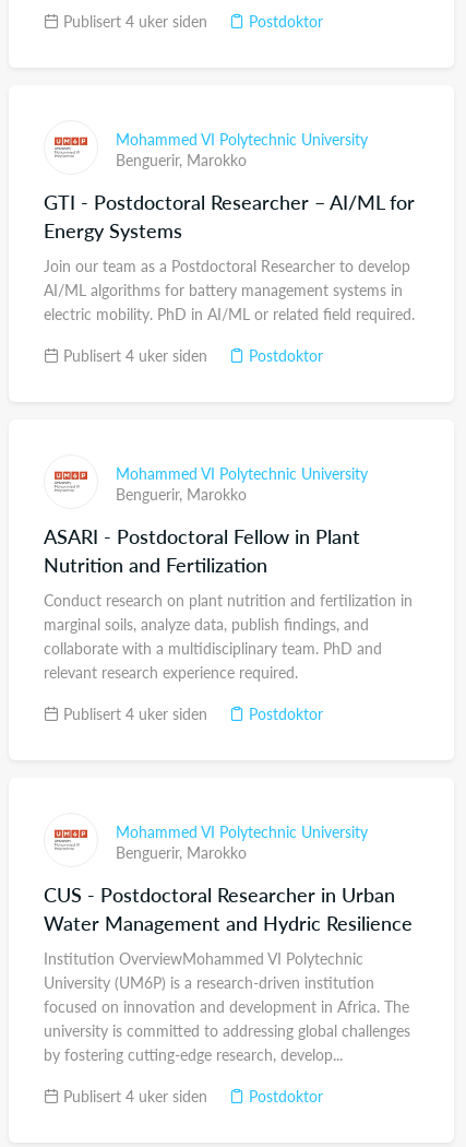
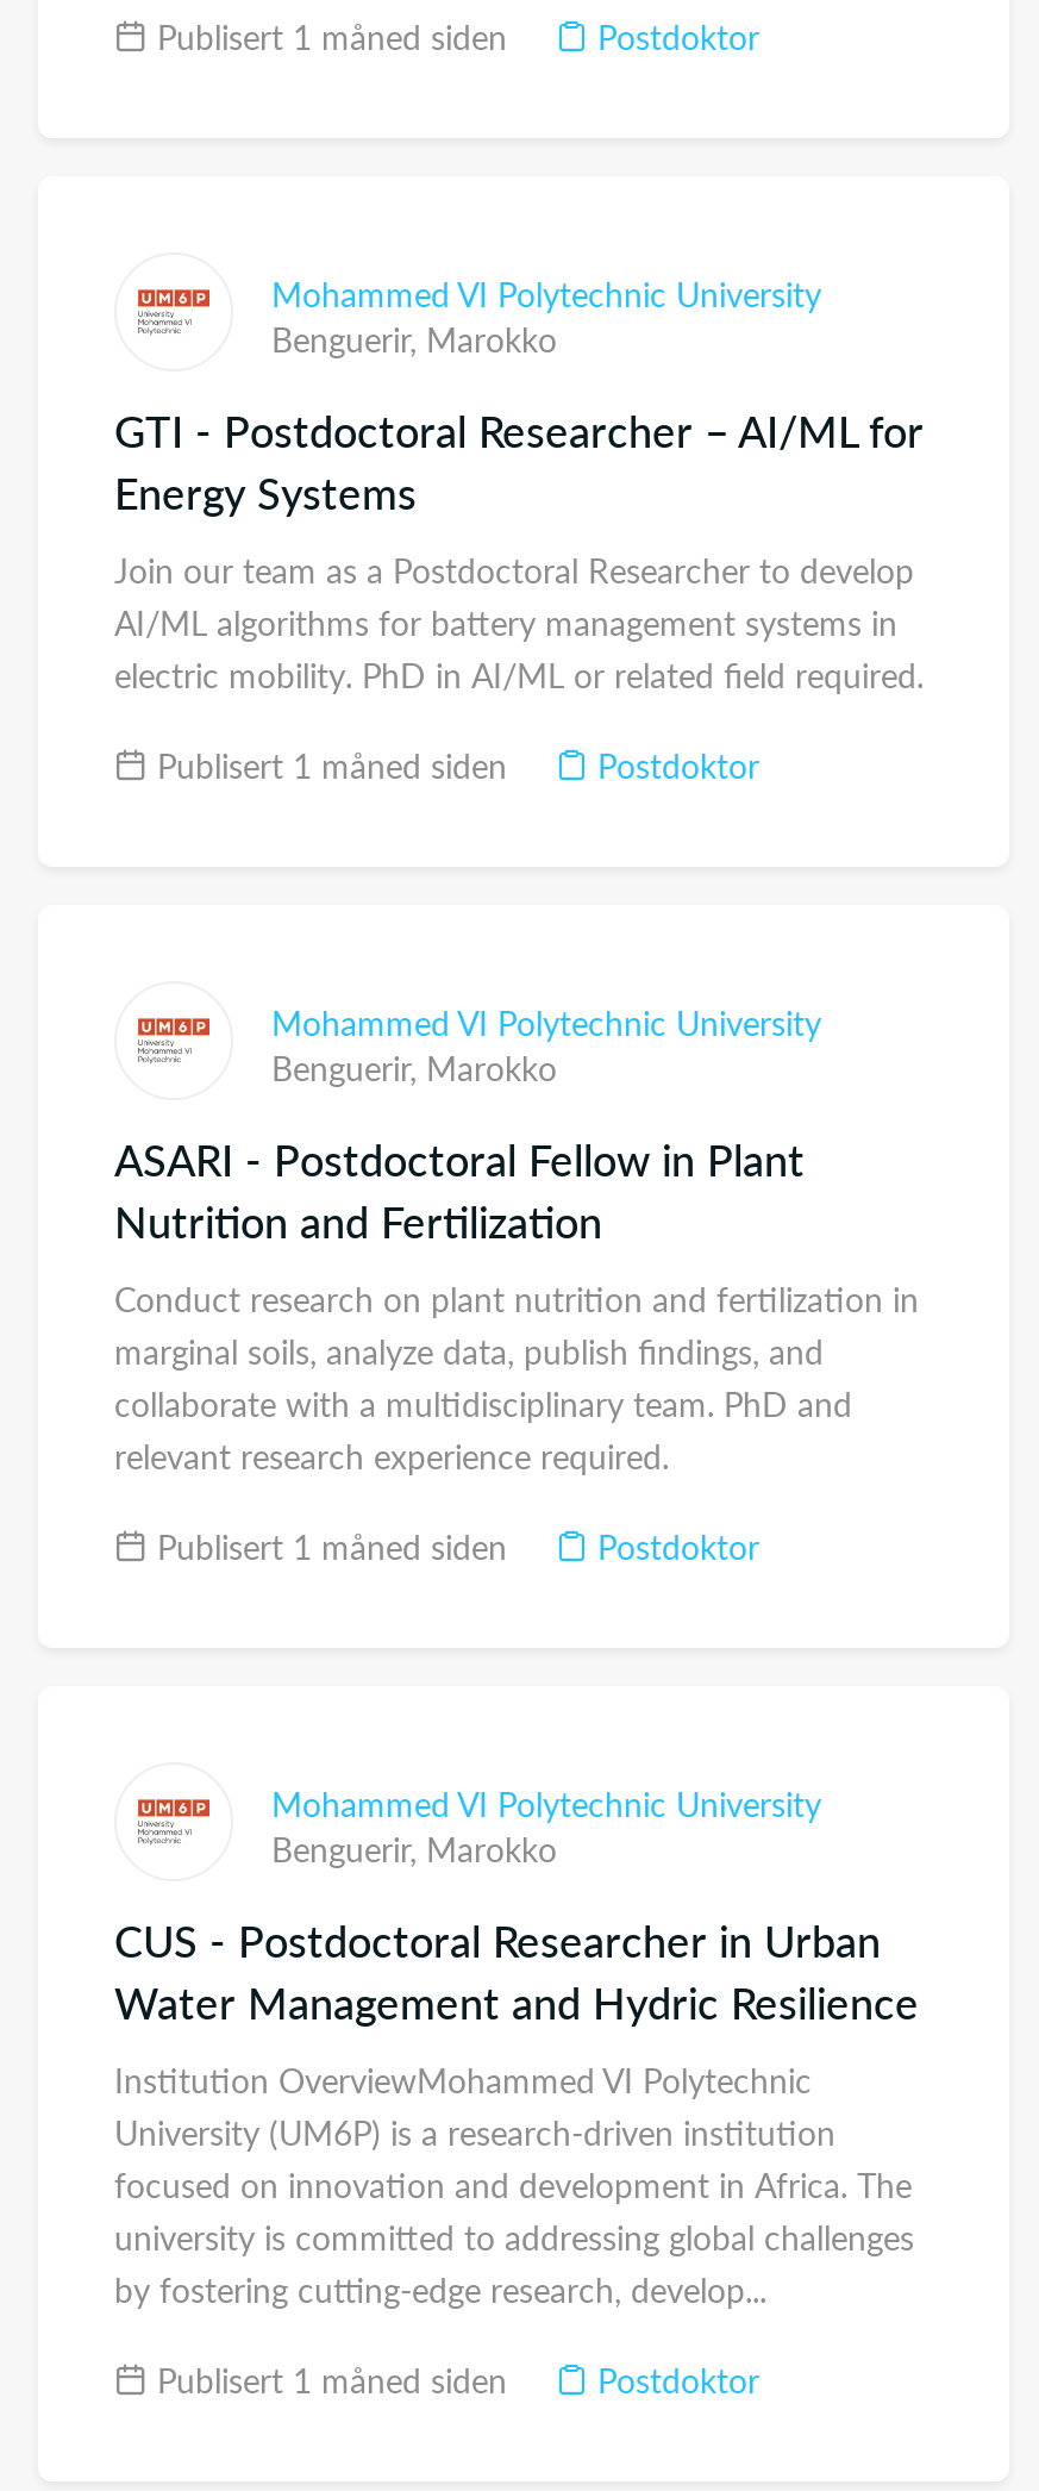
[59,10,207,32] Publisert 4 uker siden -> [148,12,507,60] Publisert 1 måned siden
[59,344,207,366] Publisert 4 uker siden -> [148,741,507,788] Publisert 1 måned siden
[59,702,207,724] Publisert 4 uker siden -> [148,1522,507,1569] Publisert 1 måned siden
[59,1085,207,1107] Publisert 4 uker siden -> [148,2355,507,2403] Publisert 1 måned siden

